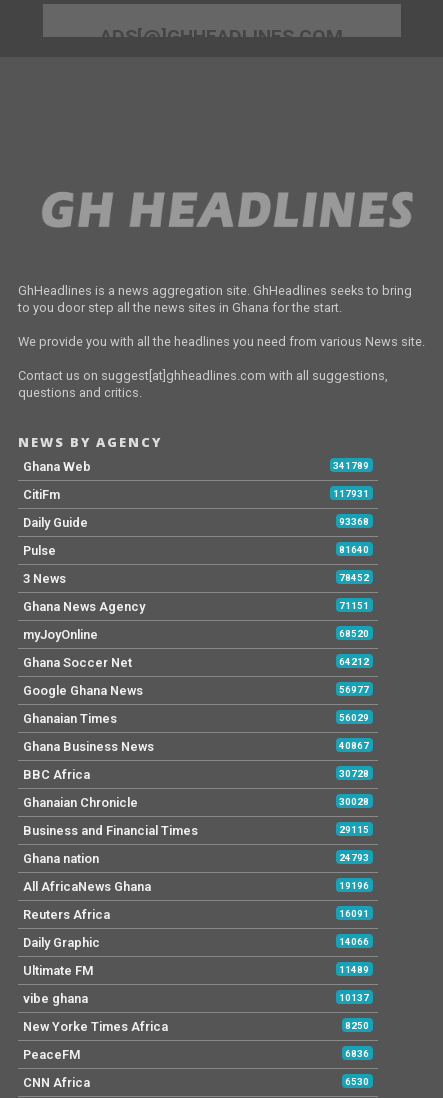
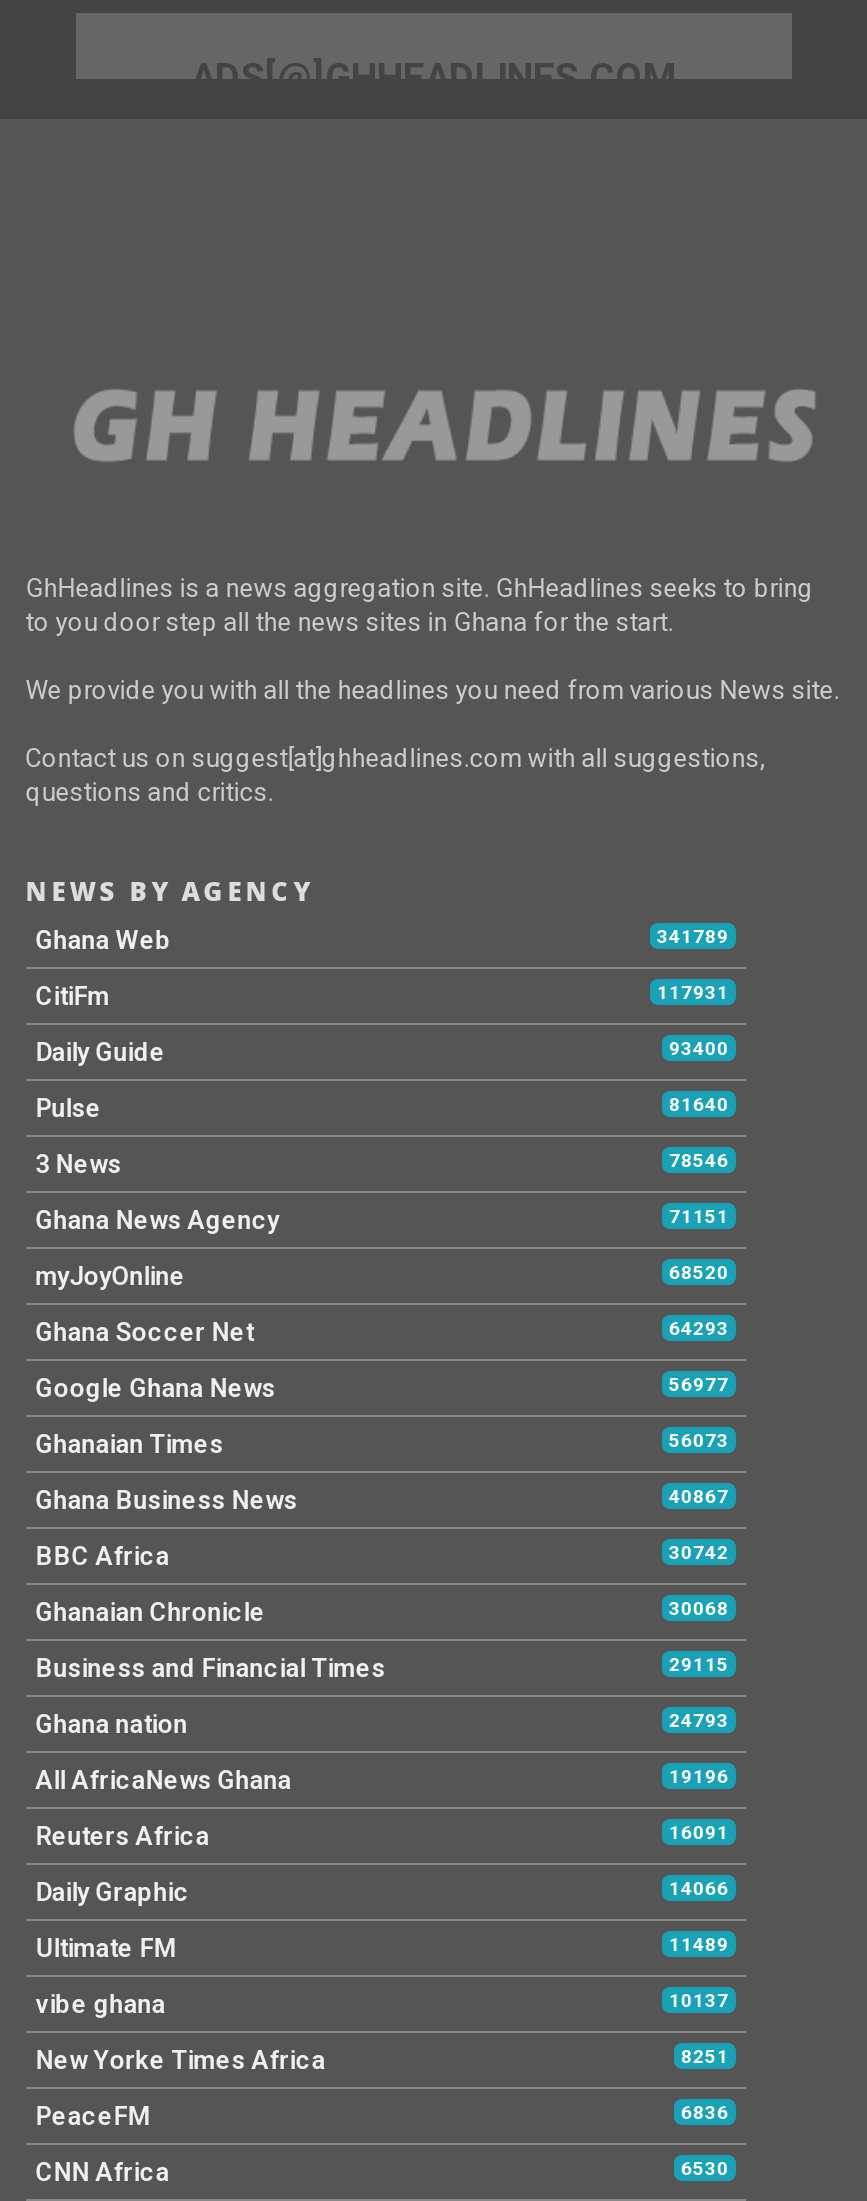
[339,516,369,527] 93368 -> [669,1036,729,1058] 93400
[339,572,369,583] 78452 -> [669,1148,729,1170] 78546
[339,656,369,667] 64212 -> [669,1316,729,1338] 64293
[339,712,369,723] 56029 -> [669,1428,729,1450] 56073
[339,768,369,779] 30728 -> [669,1540,729,1562] 30742
[339,796,369,807] 30028 -> [669,1596,729,1618] 30068
[345,1020,369,1031] 8250 -> [681,2044,729,2066] 8251

